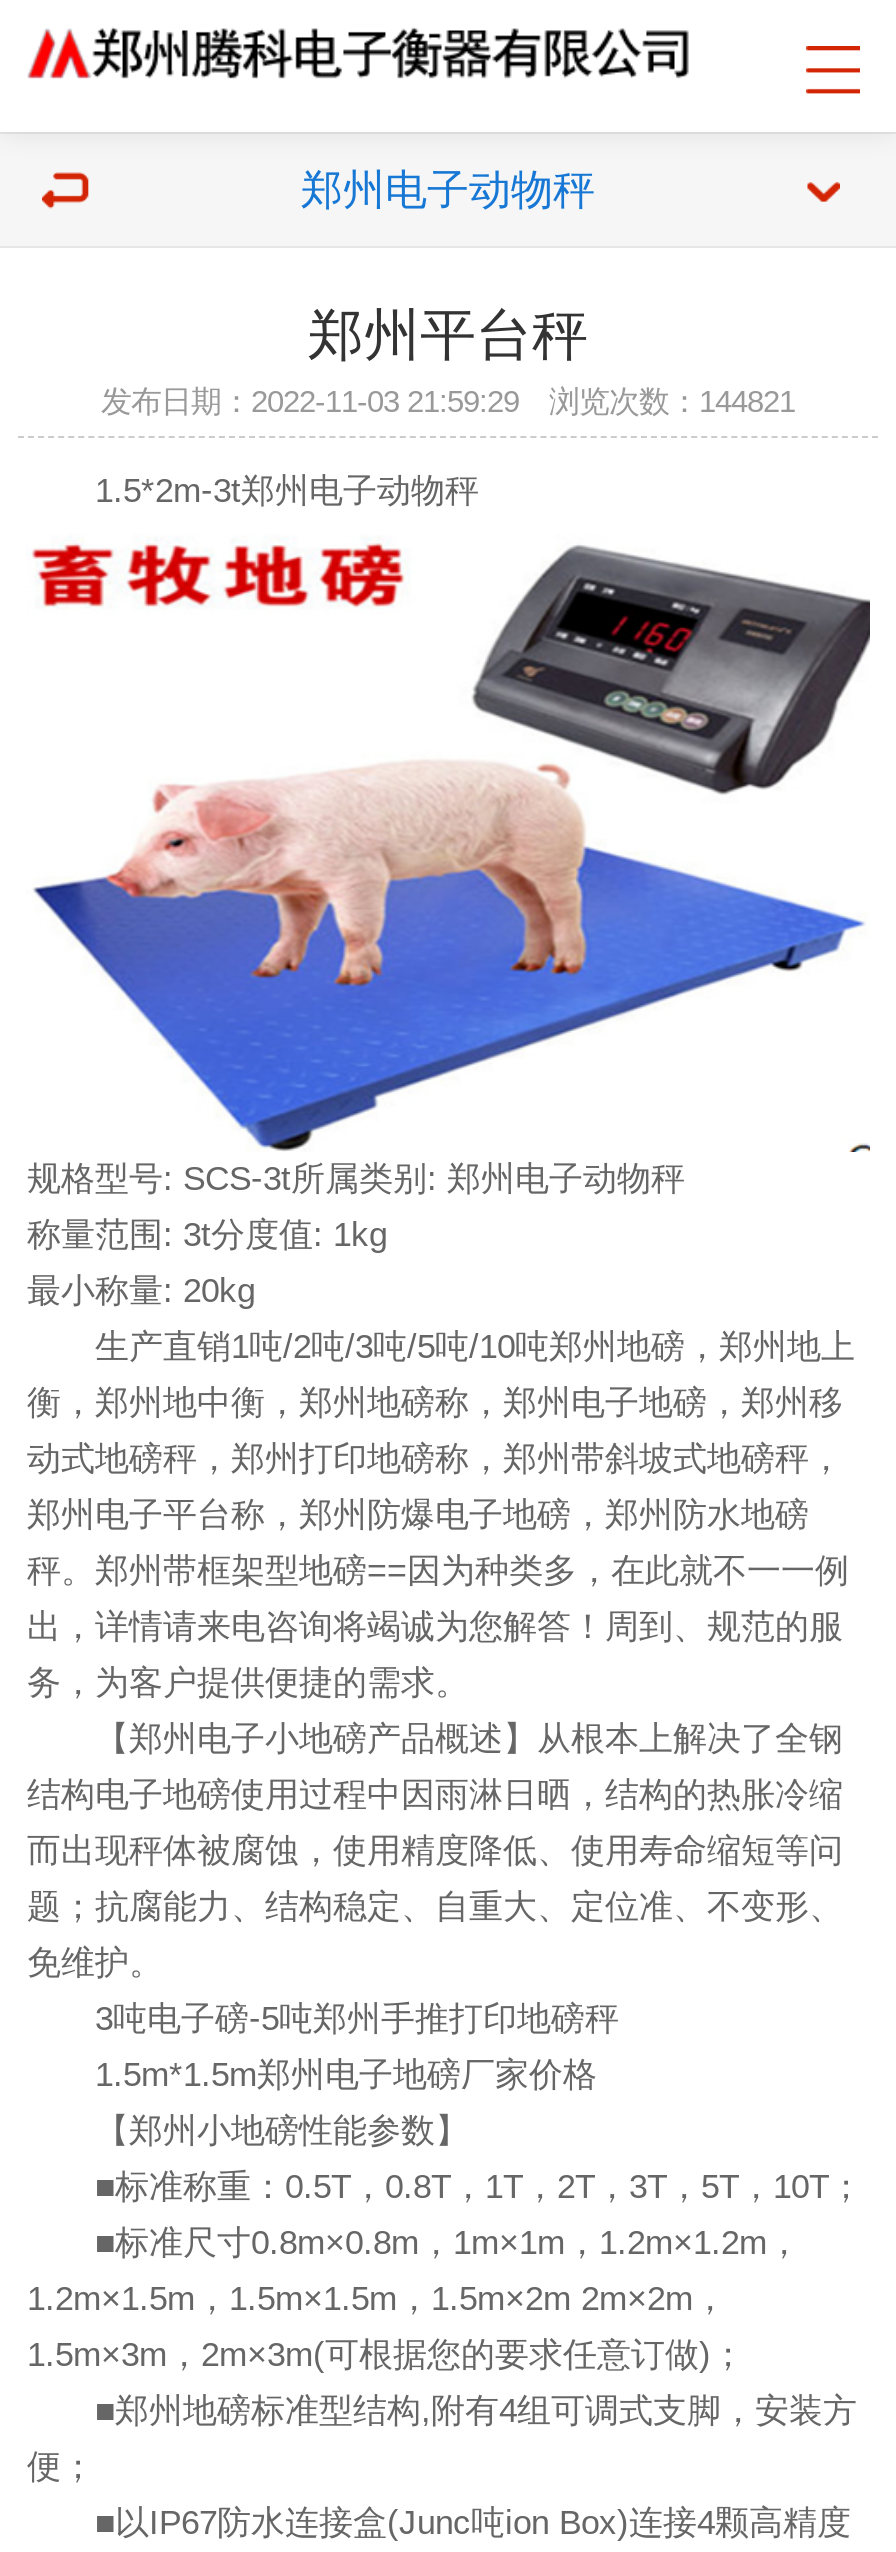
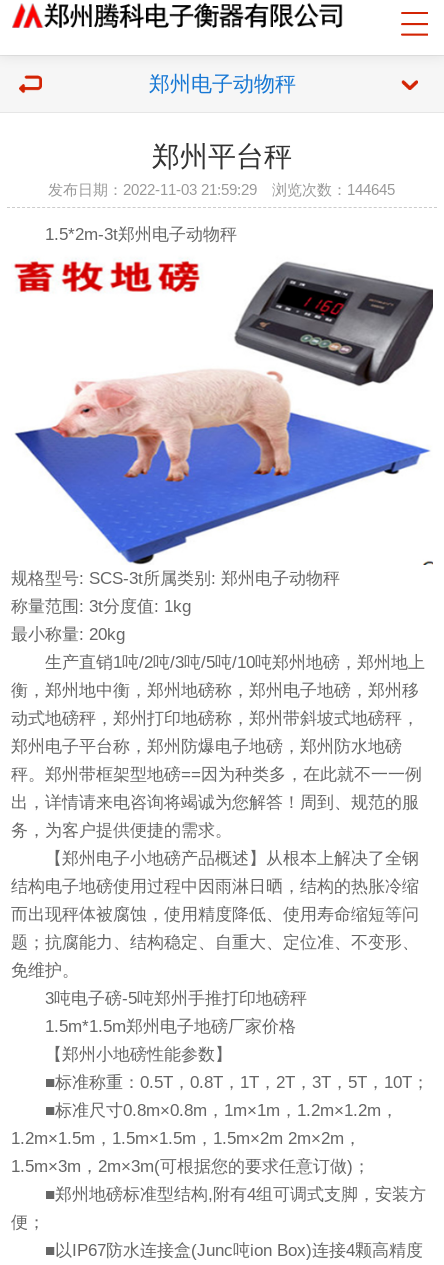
[101,384,795,418] 发布日期：2022-11-03 21:59:29 浏览次数：144821 -> [48,181,395,198] 发布日期：2022-11-03 21:59:29 浏览次数：144645

